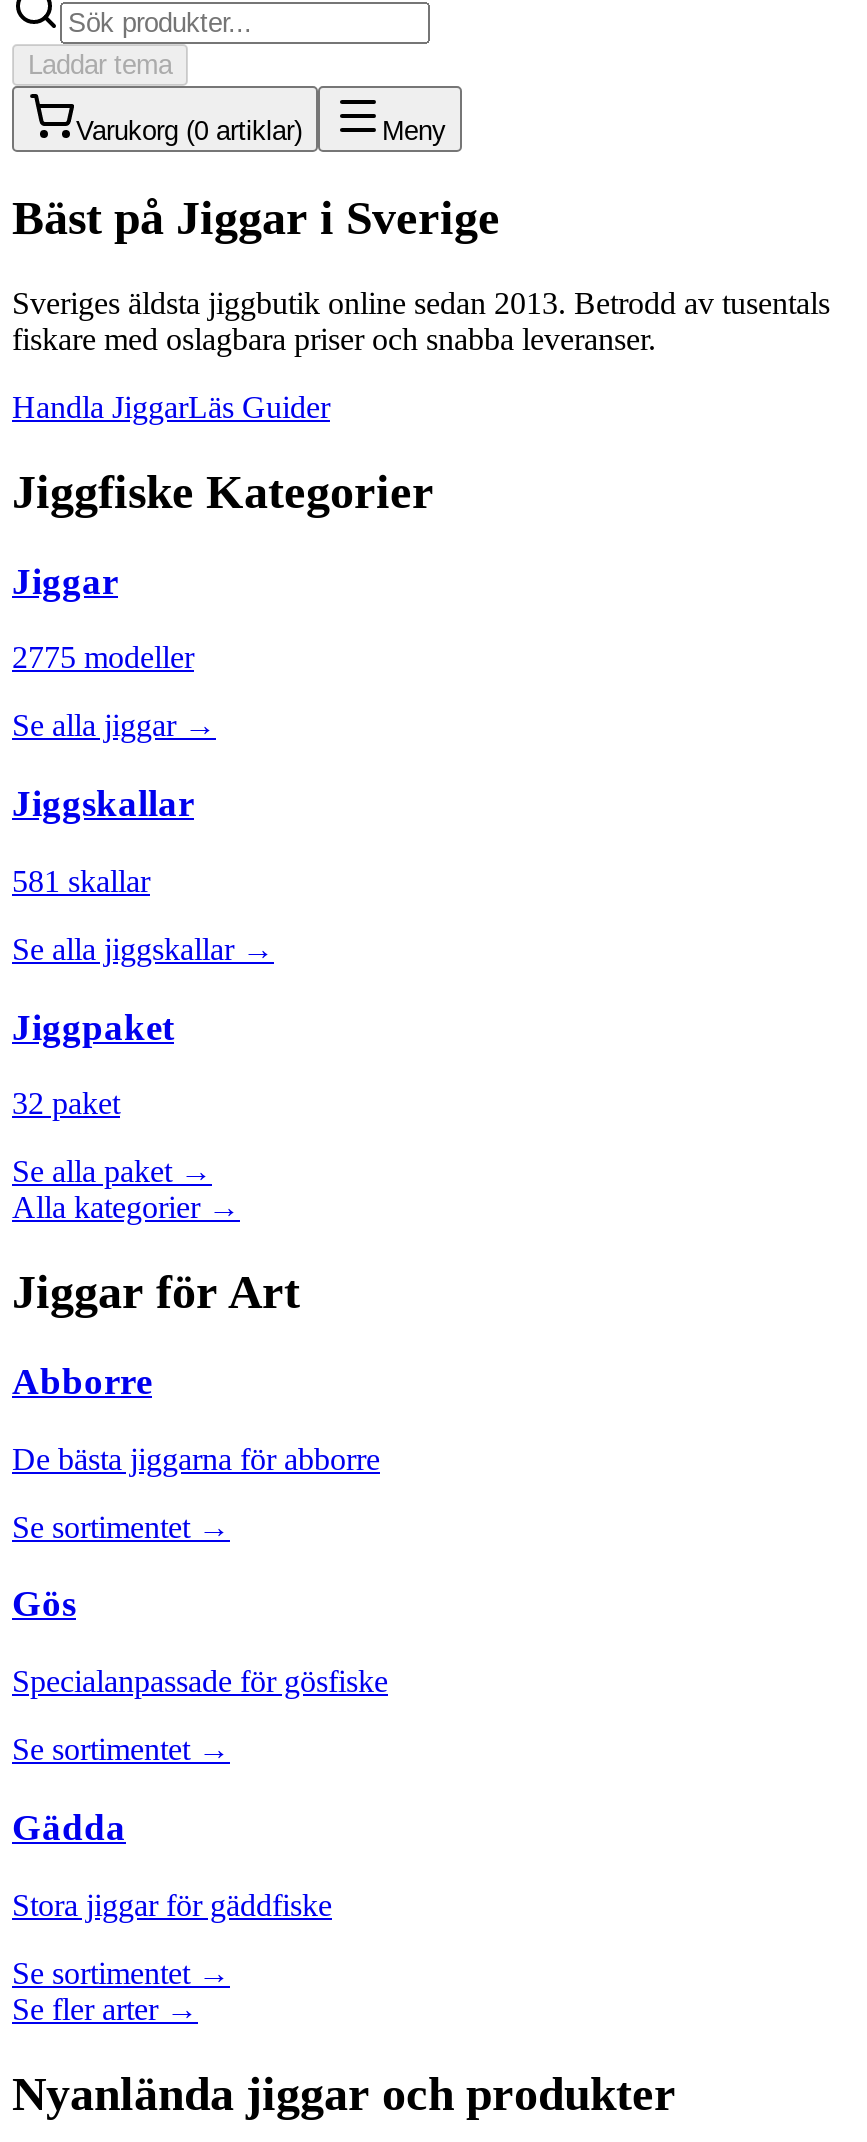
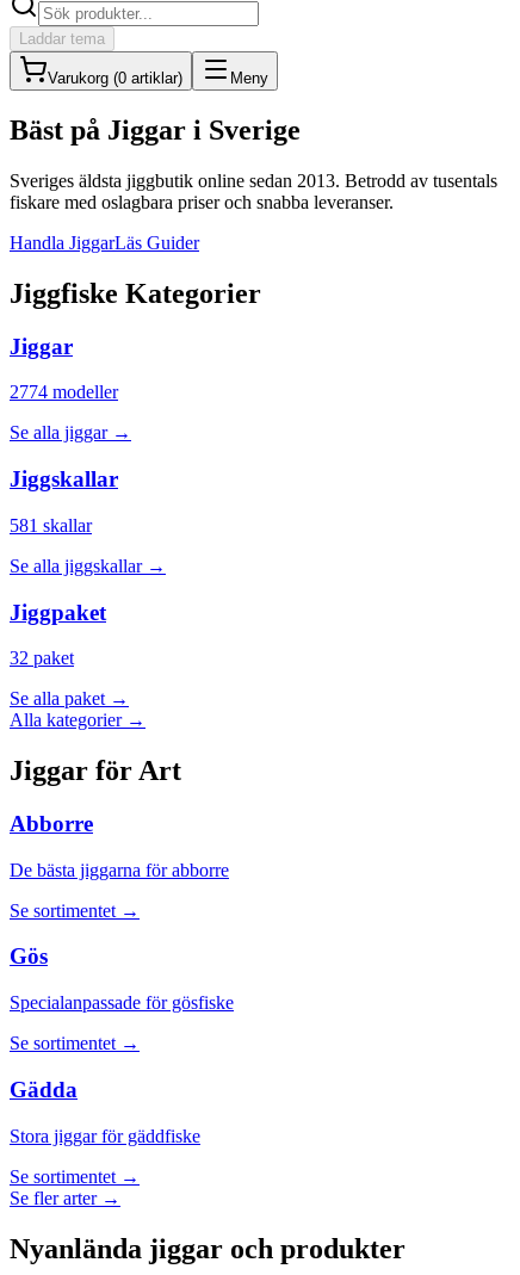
[12,641,194,675] 2775 modeller -> [10,382,118,402] 2774 modeller

